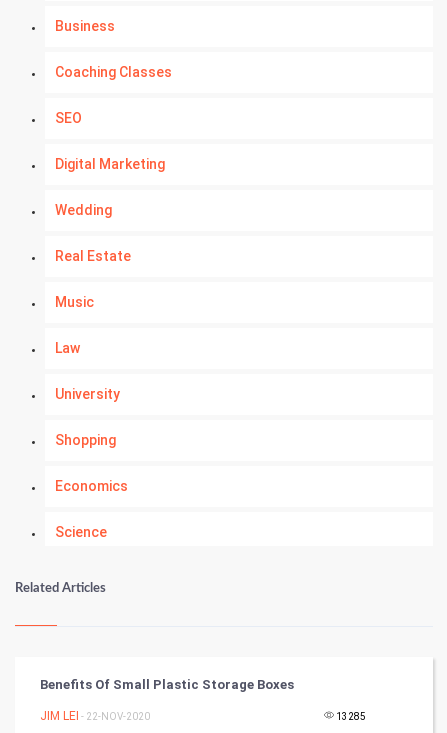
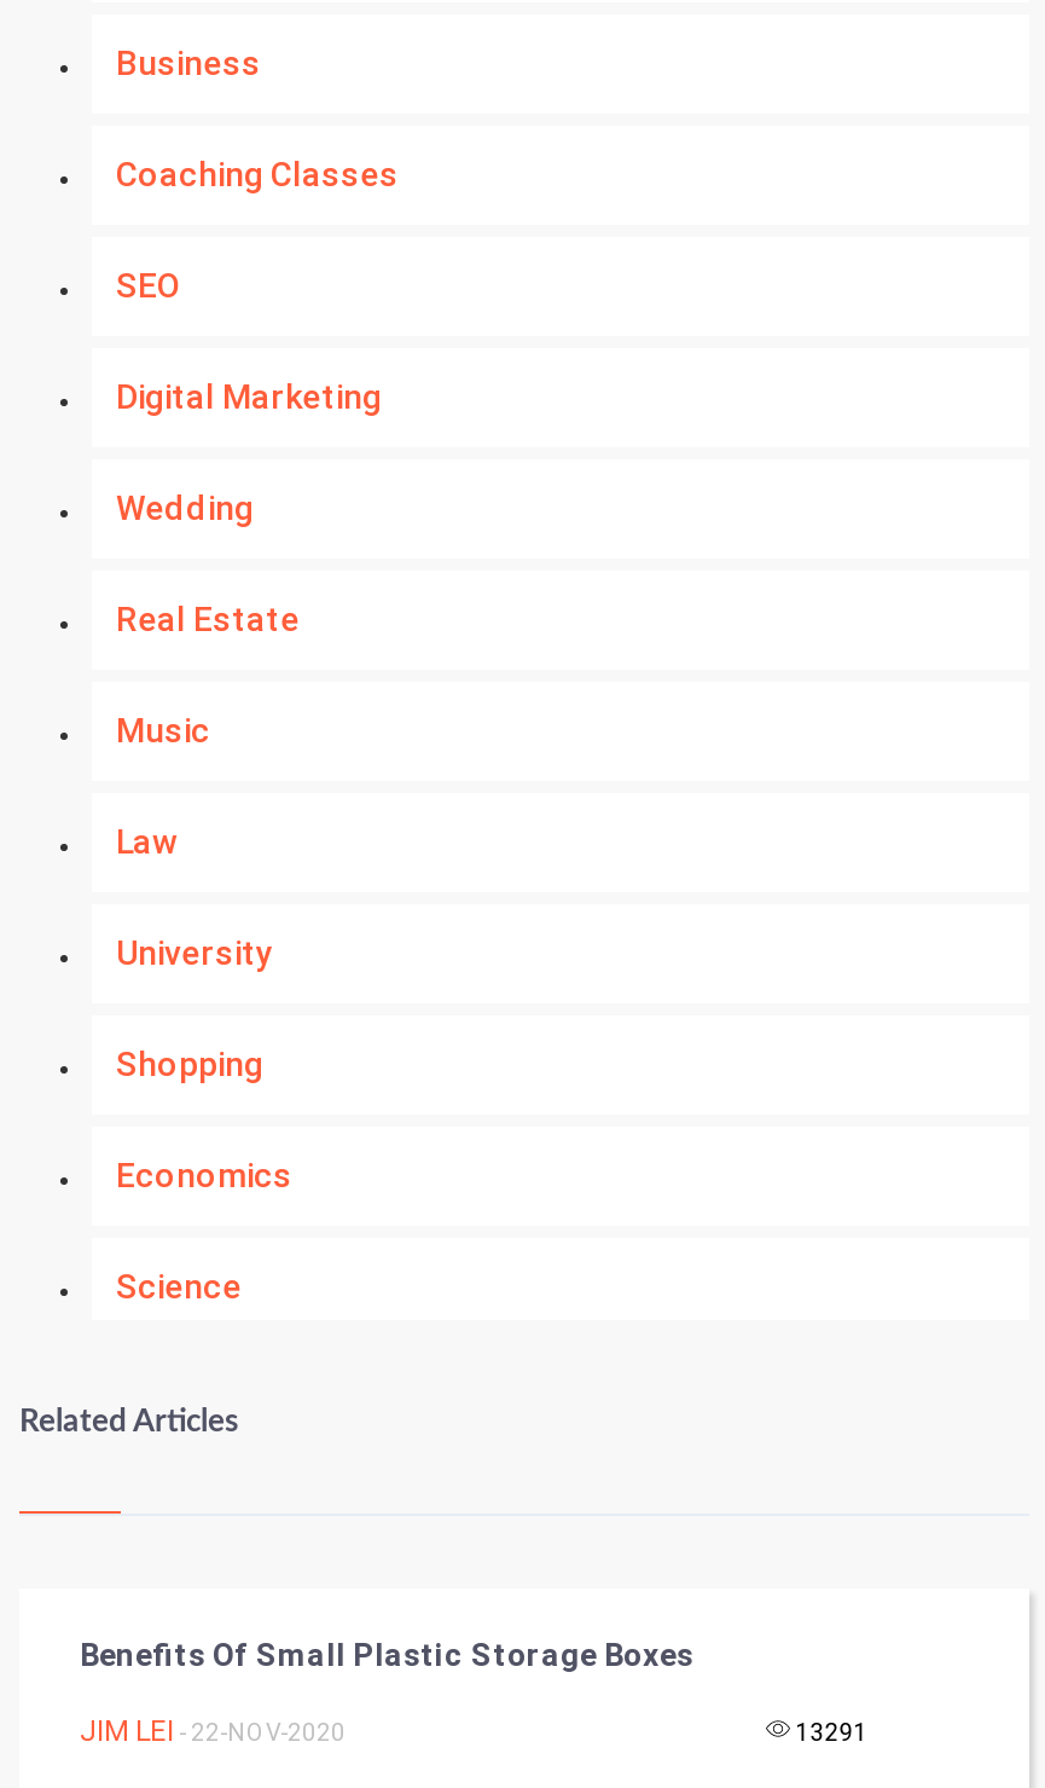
[334,711,366,722] 13285 -> [791,1718,868,1745] 13291

